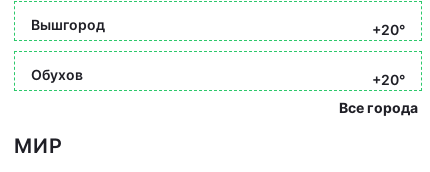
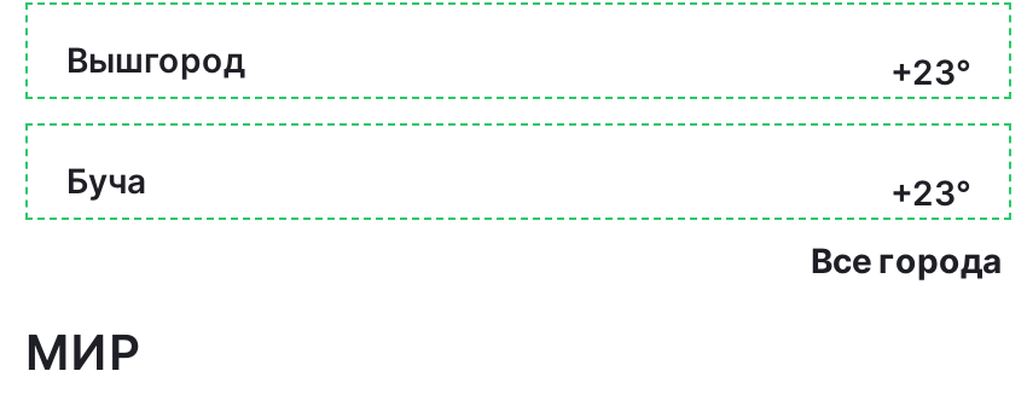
[372,21,405,38] +20° -> [890,51,970,92] +23°
[31,65,405,88] Обухов | +20° -> [66,158,970,213] Буча | +23°

